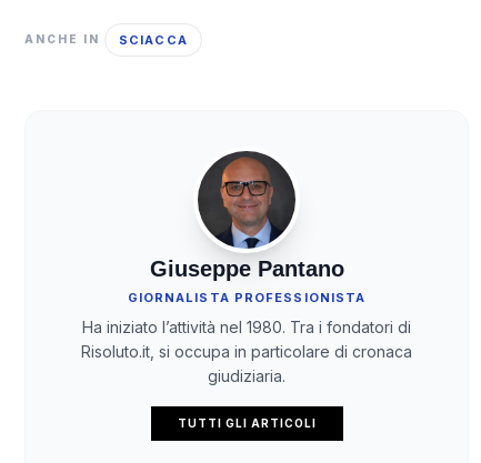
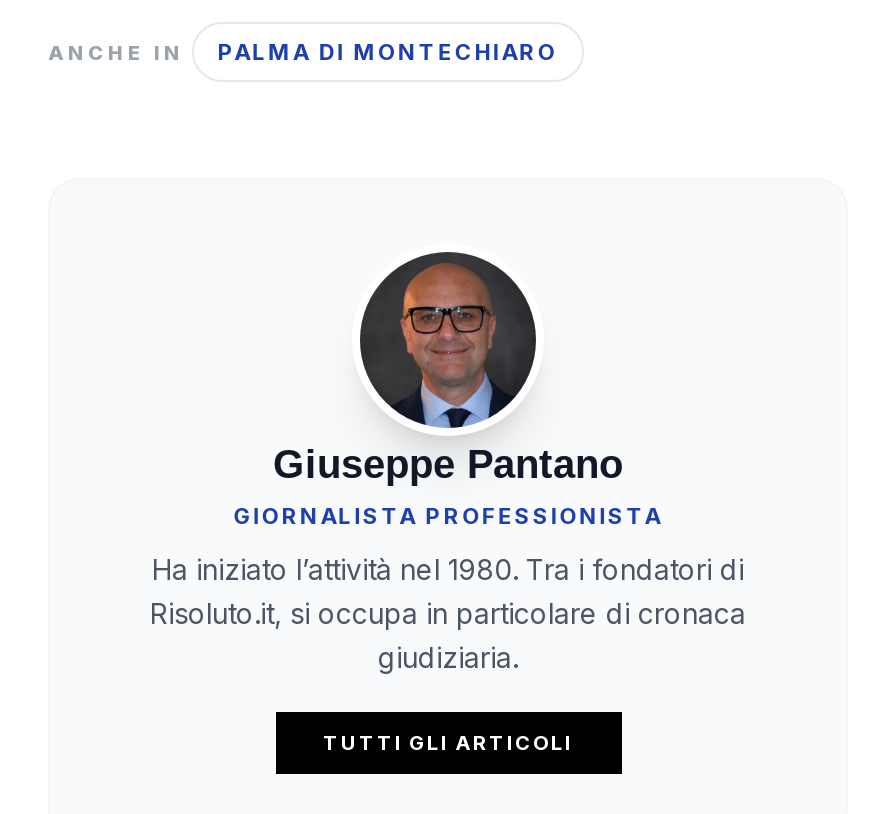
[119,32,187,48] SCIACCA -> [218,38,558,66] PALMA DI MONTECHIARO

